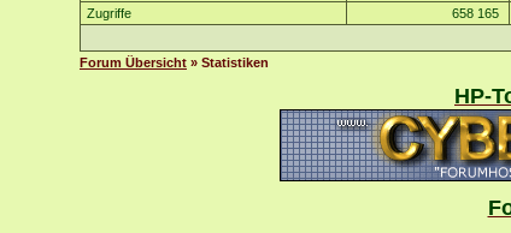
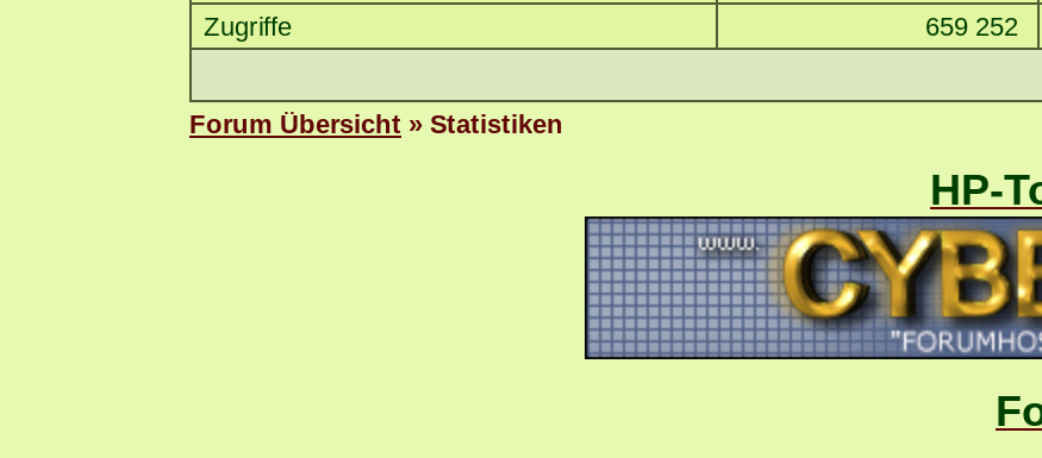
[452,6,503,20] 658 165 -> [925,12,1025,40] 659 252

